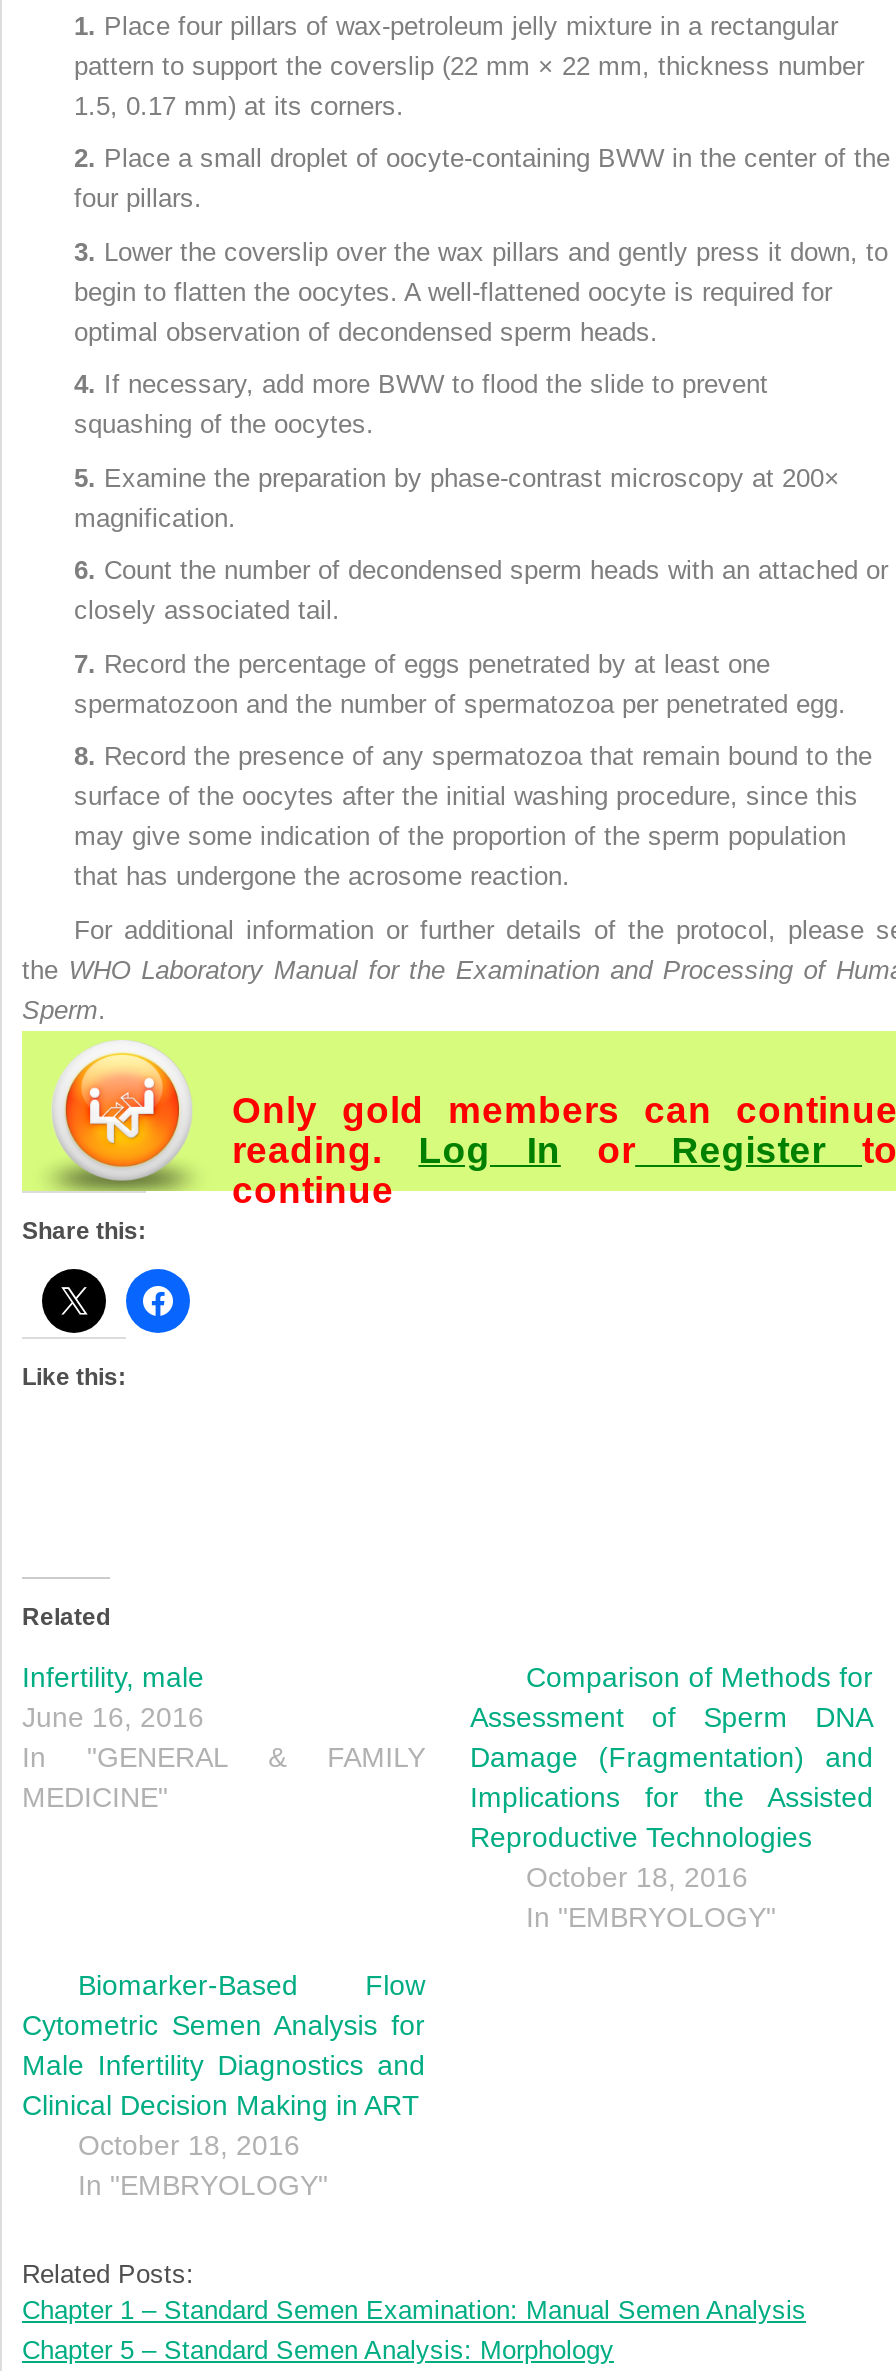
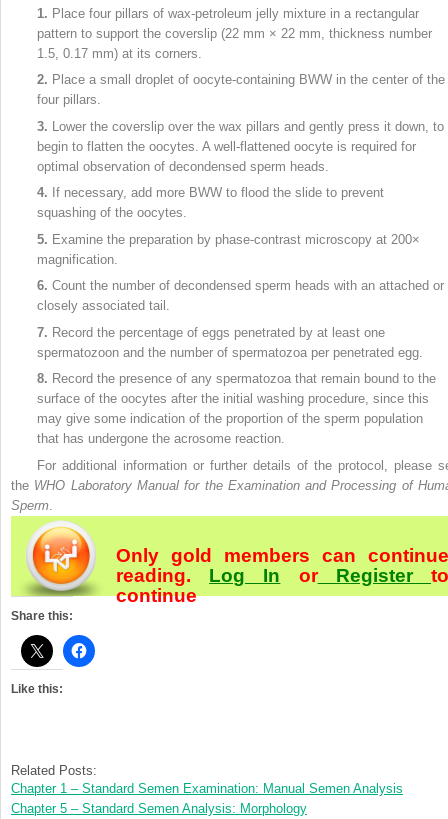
[22,1602,425,1812] Related | Infertility, male | June 16, 2016 | In "GENERAL & FAMILY | MEDICINE" -> none
[22,1660,873,2200] Comparison of Methods for | Assessment of Sperm DNA | Damage (Fragmentation) and | Implications for the Assisted | Reproductive Technologies | October 18, 2016 | In "EMBRYOLOGY" | Biomarker-Based Flow | Cytometric Semen Analysis for | Male Infertility Diagnostics and | Clinical Decision Making in ART | October 18, 2016 | In "EMBRYOLOGY" -> none

